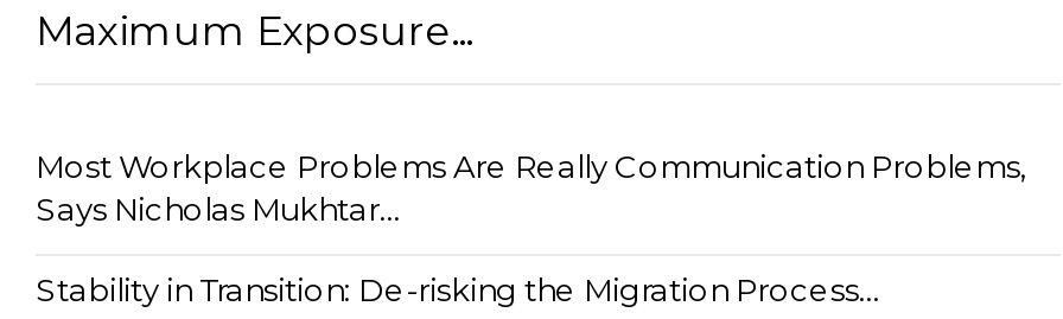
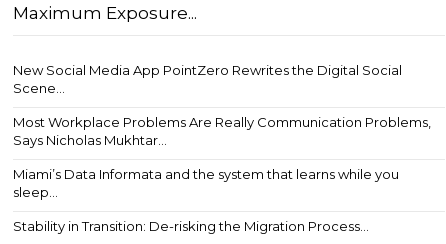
none -> [13,62,402,96] New Social Media App PointZero Rewrites the Digital Social | Scene...
none -> [13,166,399,200] Miami’s Data Informata and the system that learns while you | sleep...

